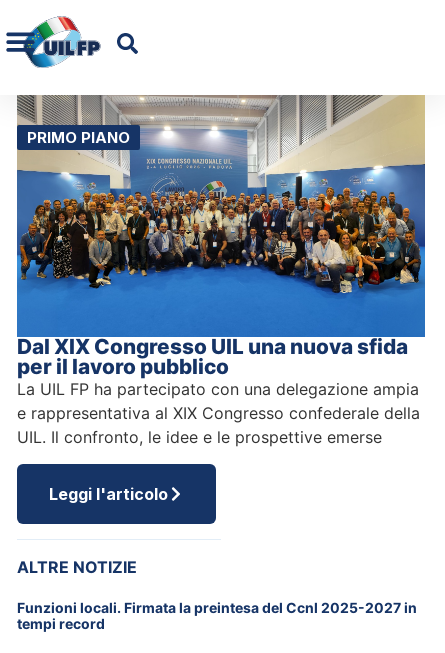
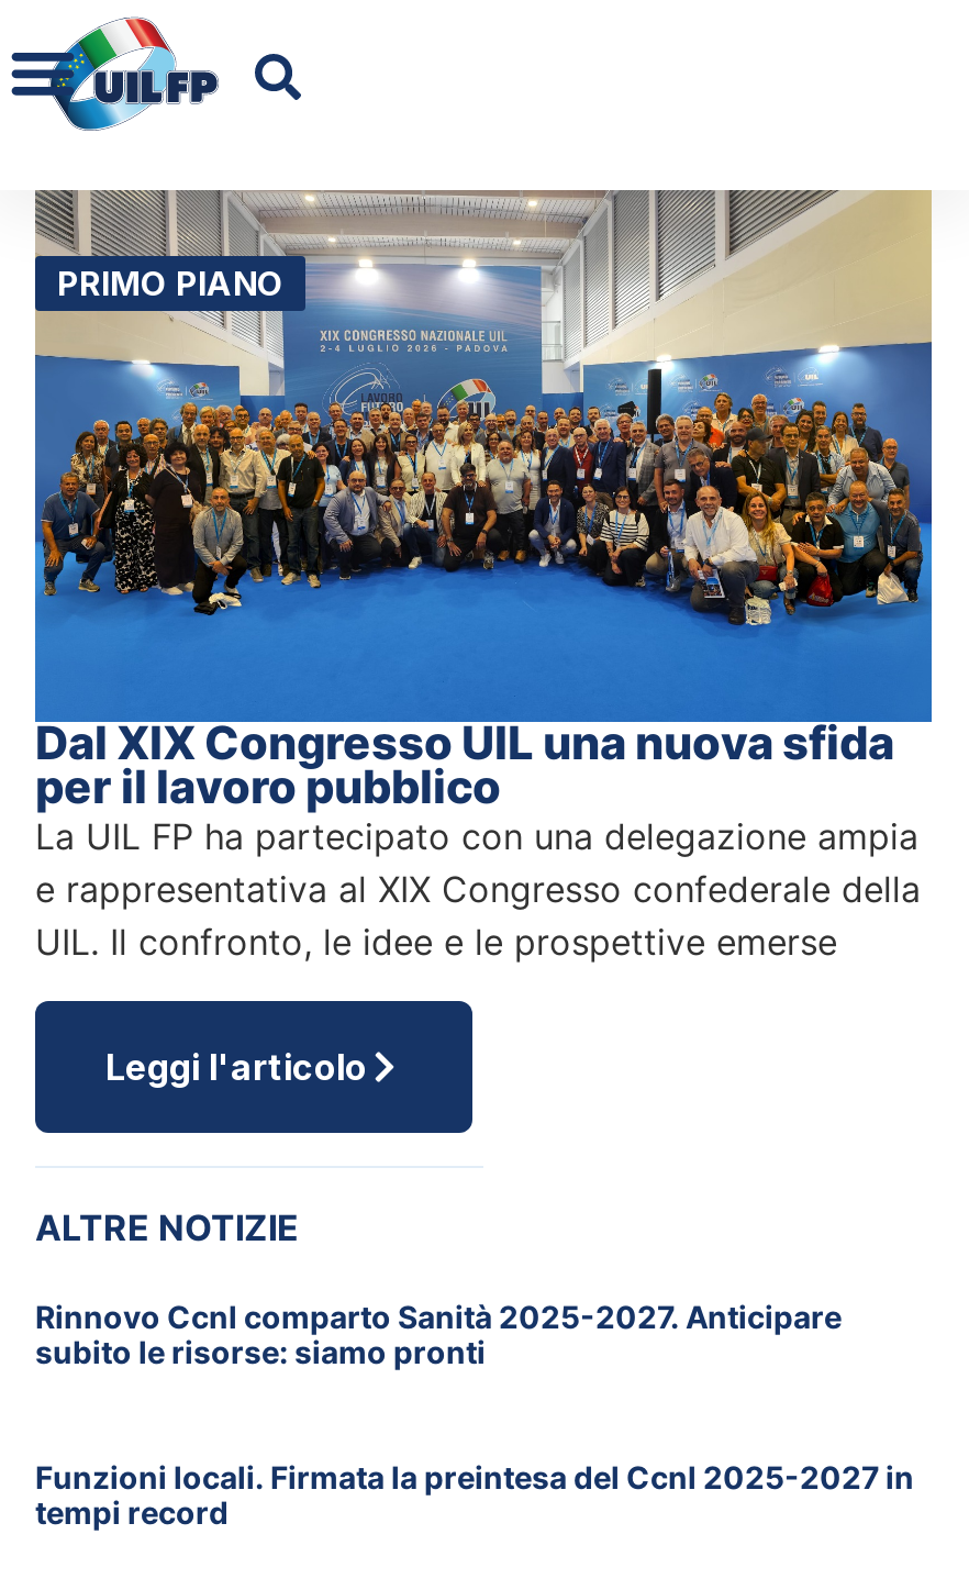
none -> [35,1297,842,1370] Rinnovo Ccnl comparto Sanità 2025-2027. Anticipare | subito le risorse: siamo pronti

